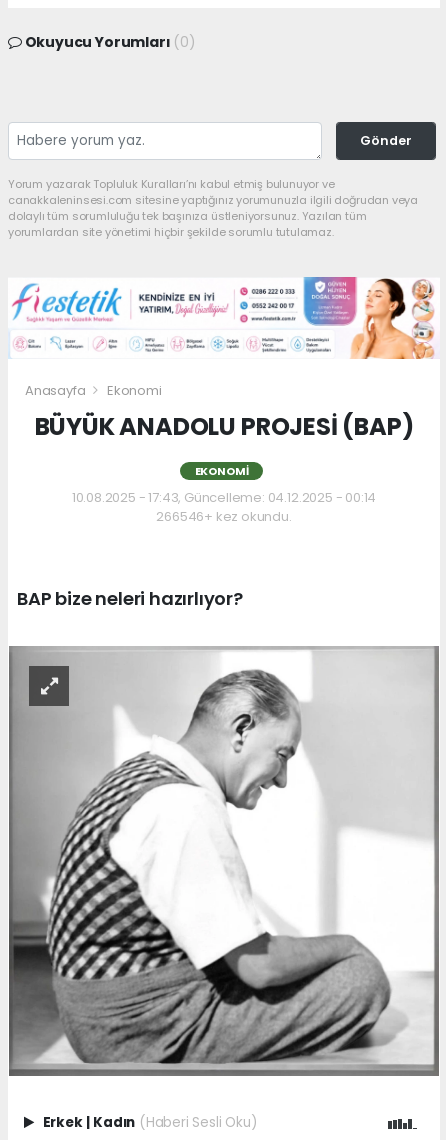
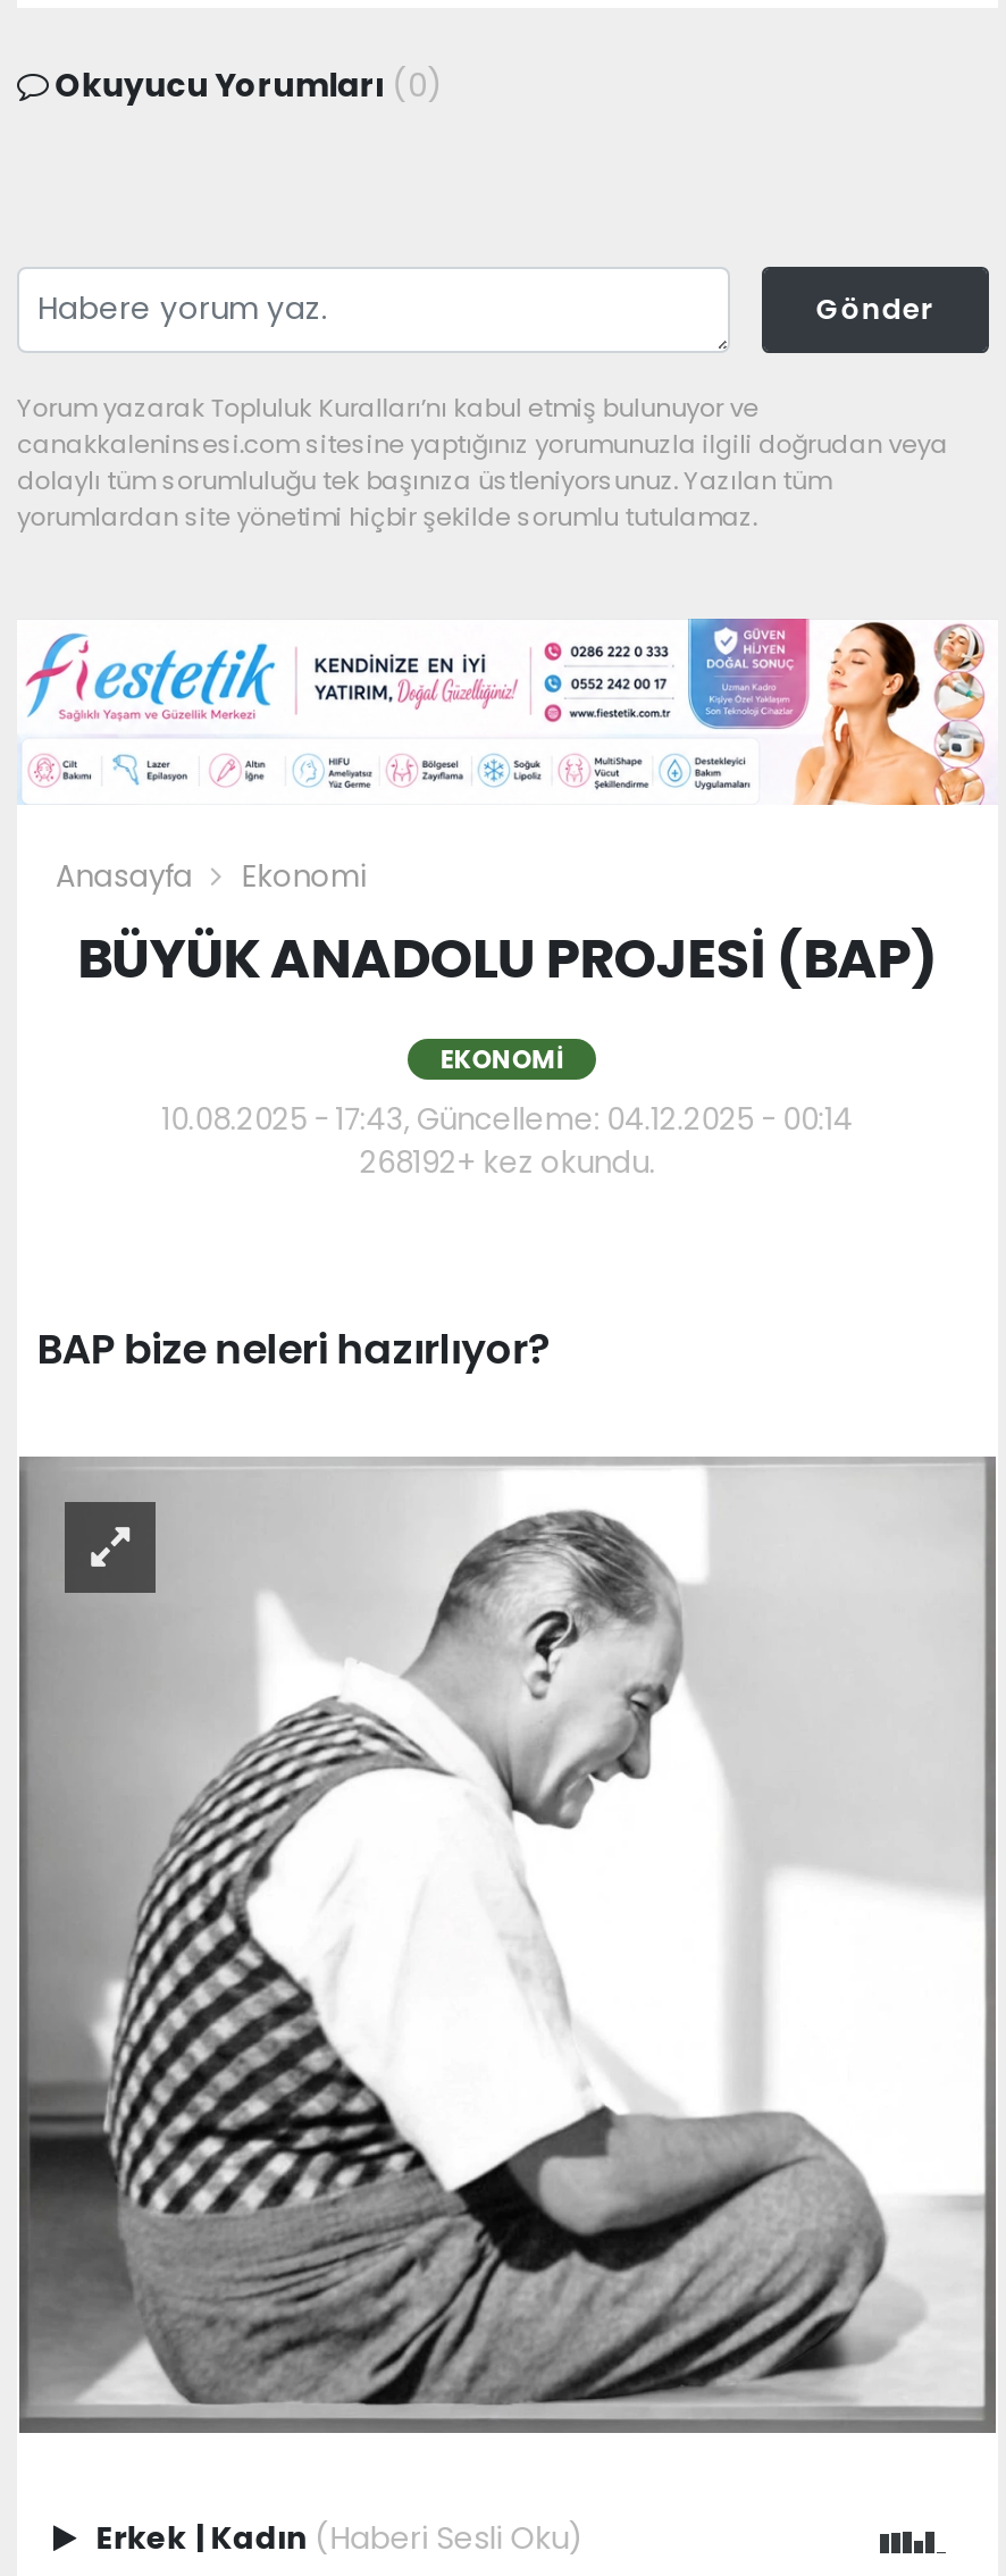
[156,507,292,526] 266546+ kez okundu. -> [359,1141,656,1184] 268192+ kez okundu.

